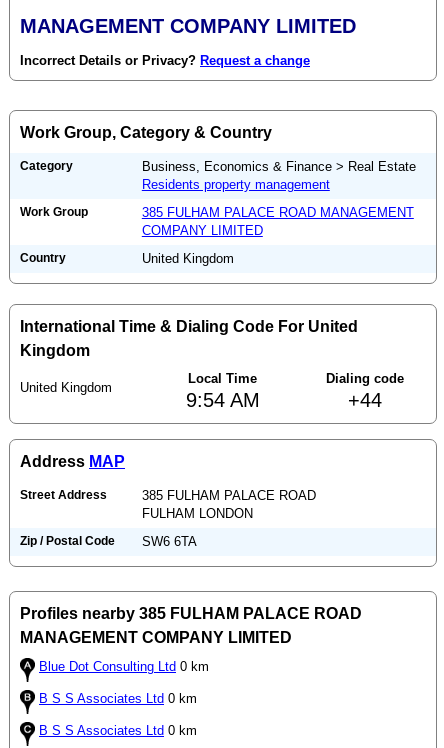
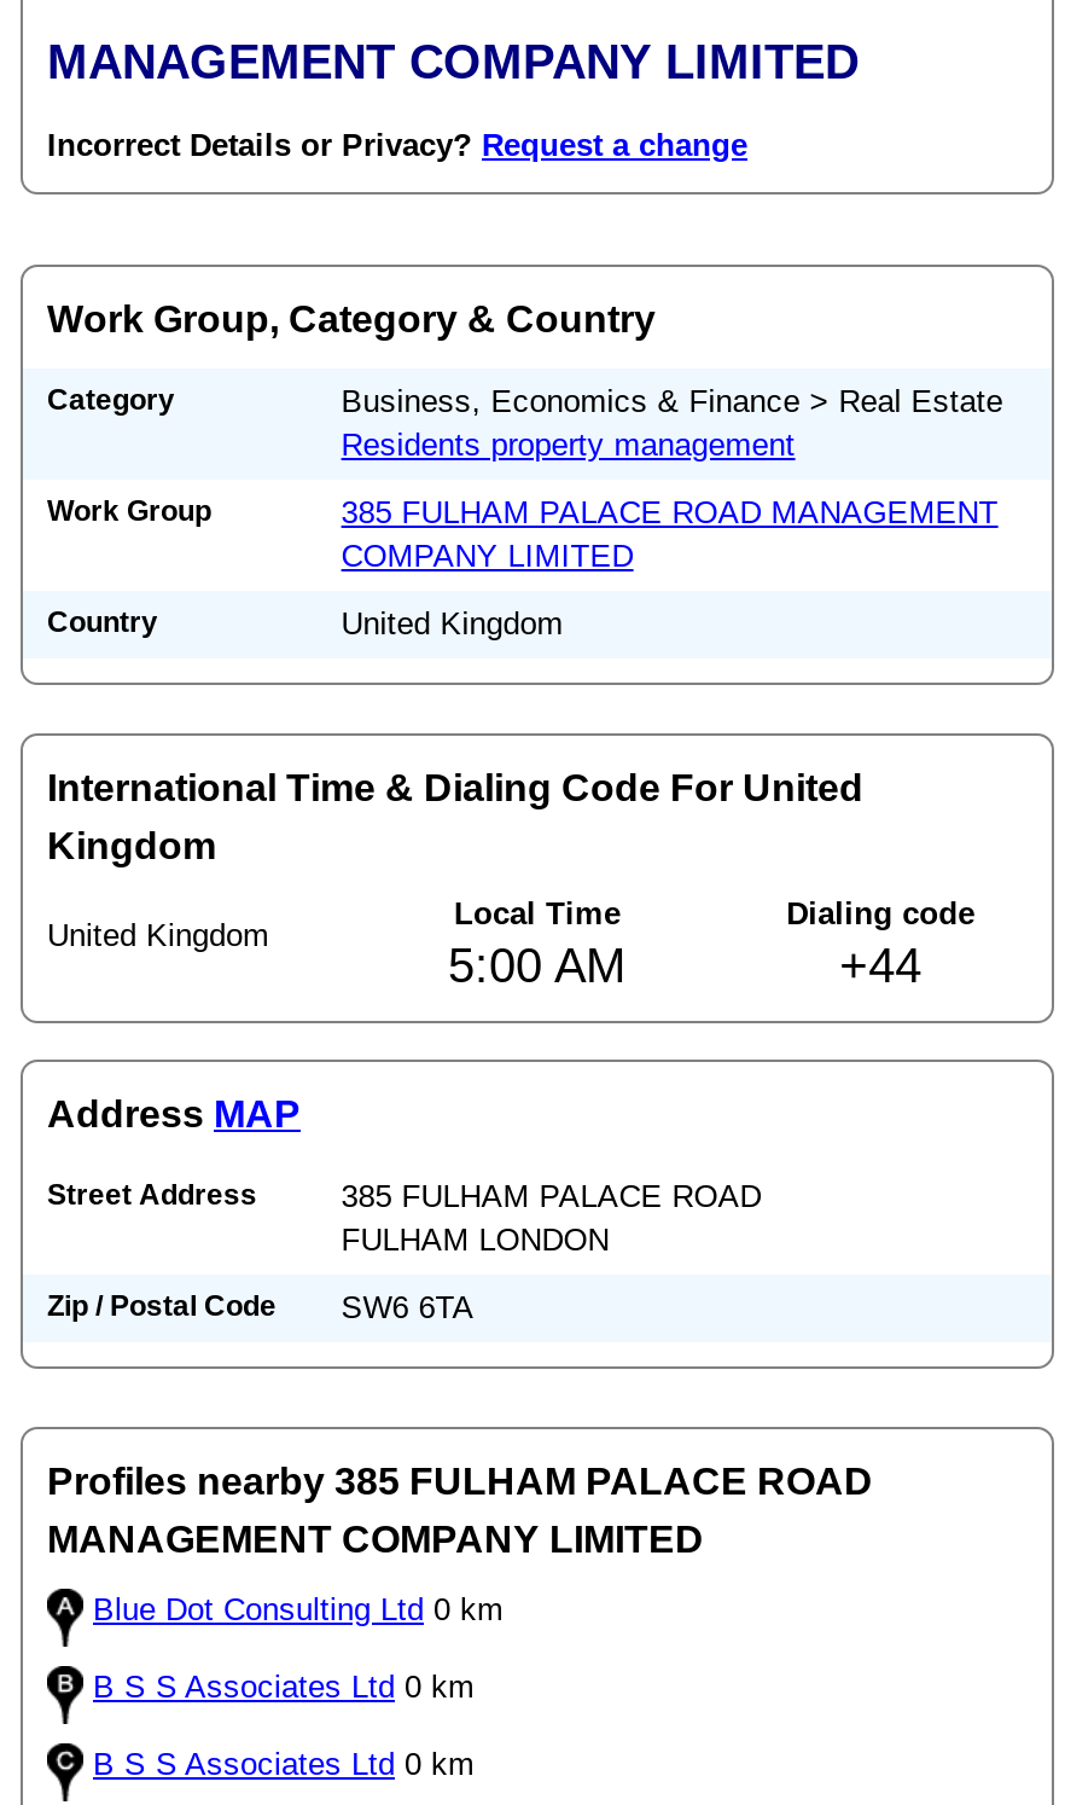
[186,389,260,411] 9:54 AM -> [448,939,627,992] 5:00 AM

